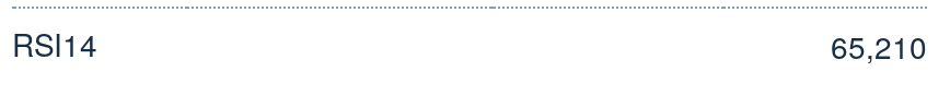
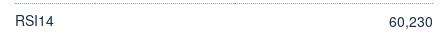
[831,24,927,68] 65,210 -> [389,11,433,31] 60,230

